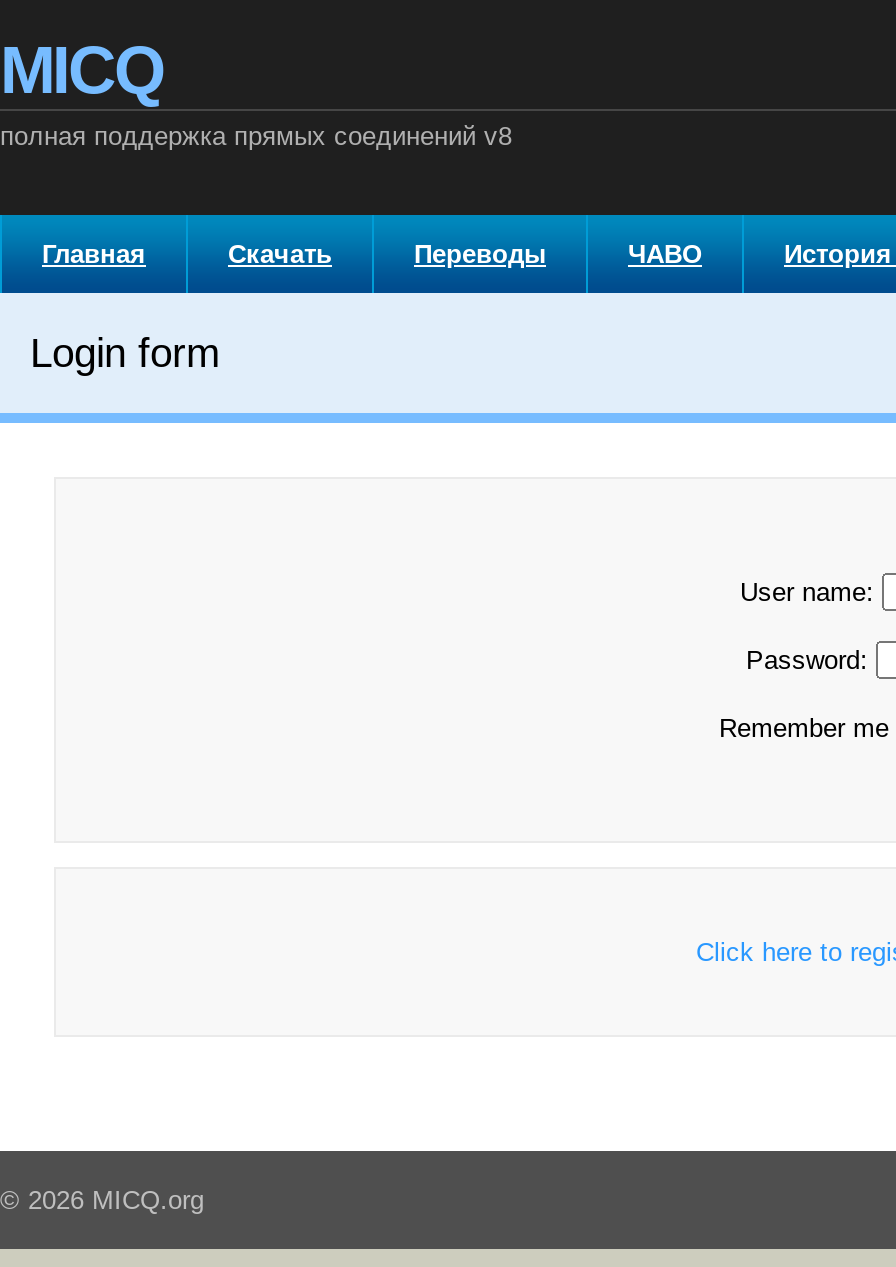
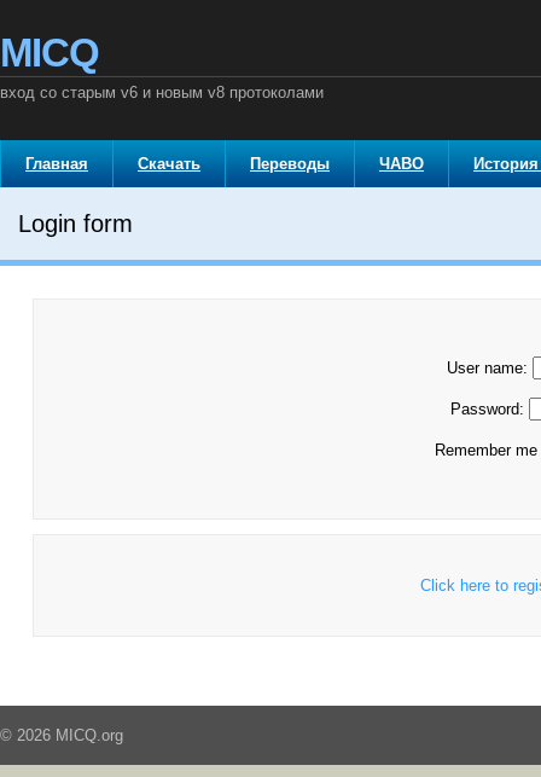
[0,121,512,151] полная поддержка прямых соединений v8 -> [0,83,324,102] вход со старым v6 и новым v8 протоколами

